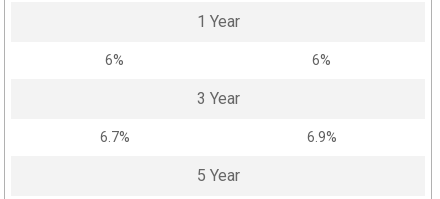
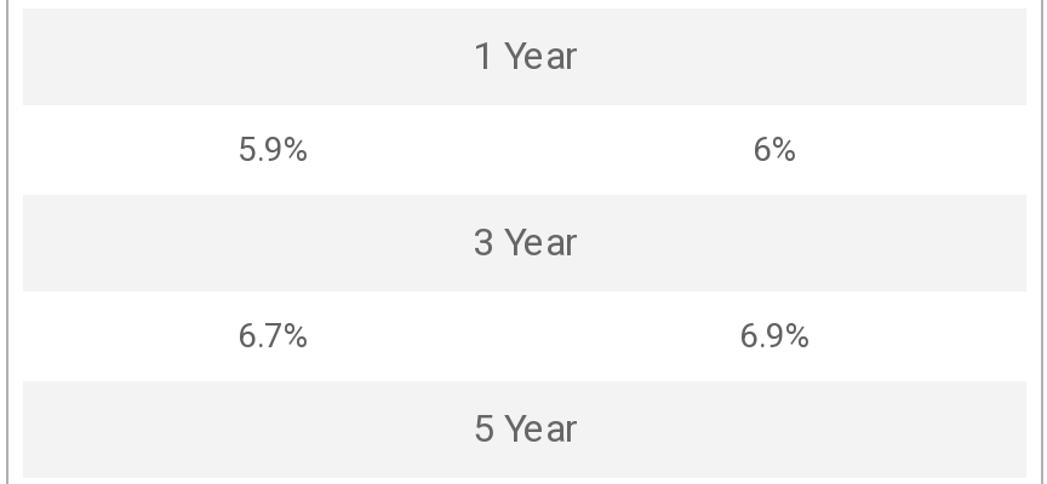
[105,52,124,68] 6% -> [238,130,310,169] 5.9%

